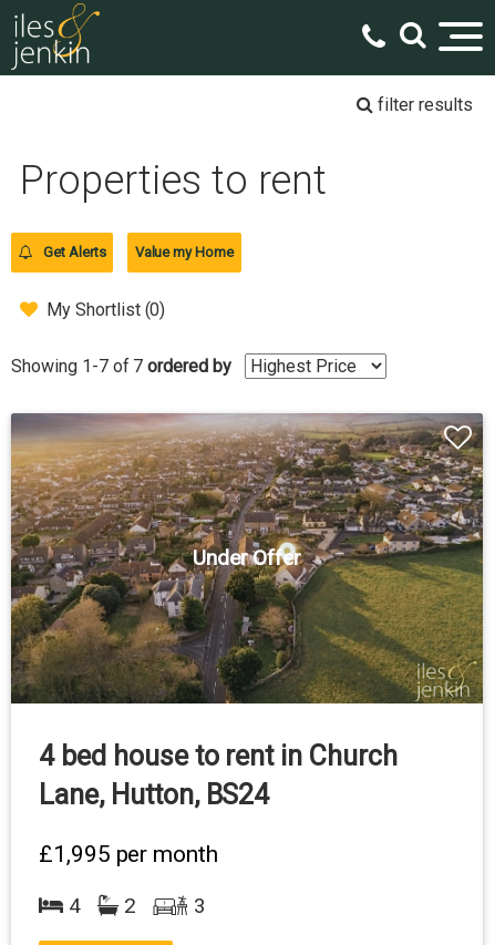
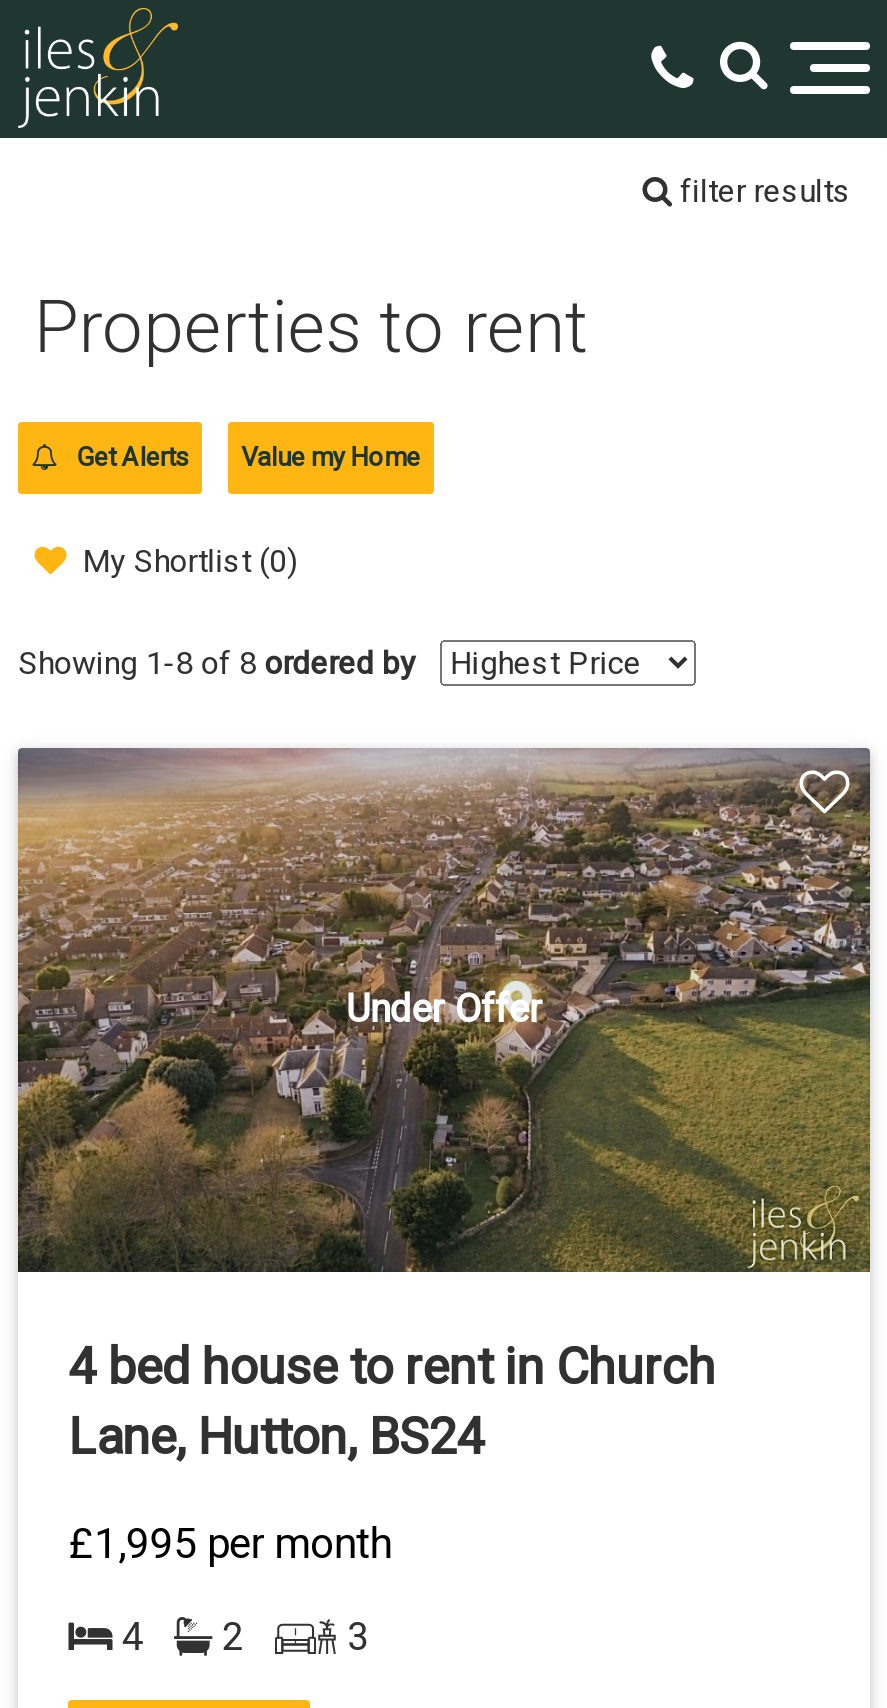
[11,356,231,377] Showing 1-7 of 7 ordered by -> [18,644,416,682] Showing 1-8 of 8 ordered by

